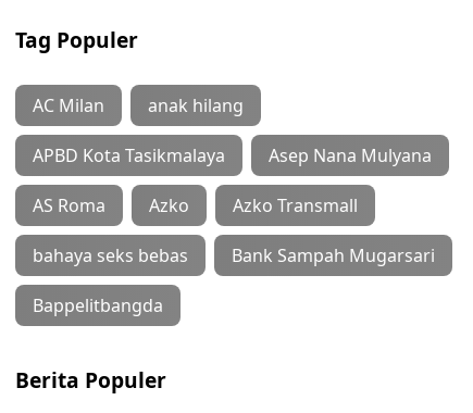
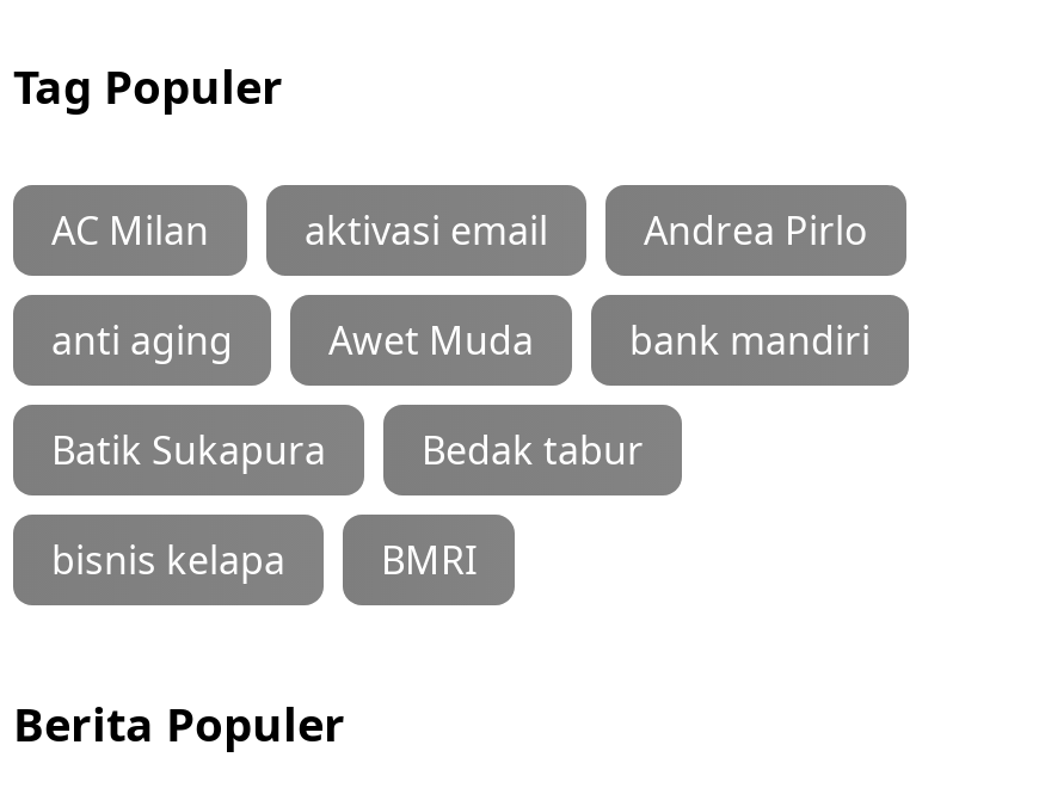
[33,93,435,317] anak hilang | APBD Kota Tasikmalaya | Asep Nana Mulyana | AS Roma | Azko | Azko Transmall | bahaya seks bebas | Bank Sampah Mugarsari | Bappelitbangda -> [51,204,871,586] aktivasi email | Andrea Pirlo | anti aging | Awet Muda | bank mandiri | Batik Sukapura | Bedak tabur | bisnis kelapa | BMRI

